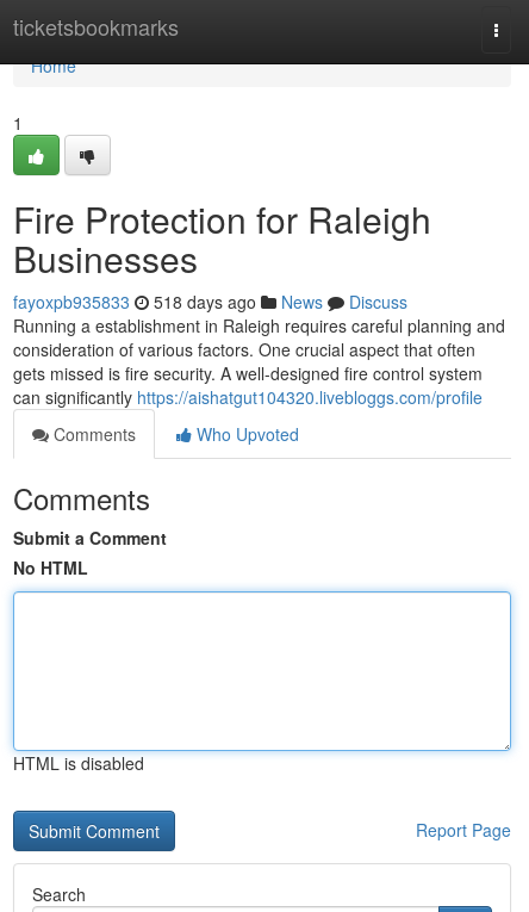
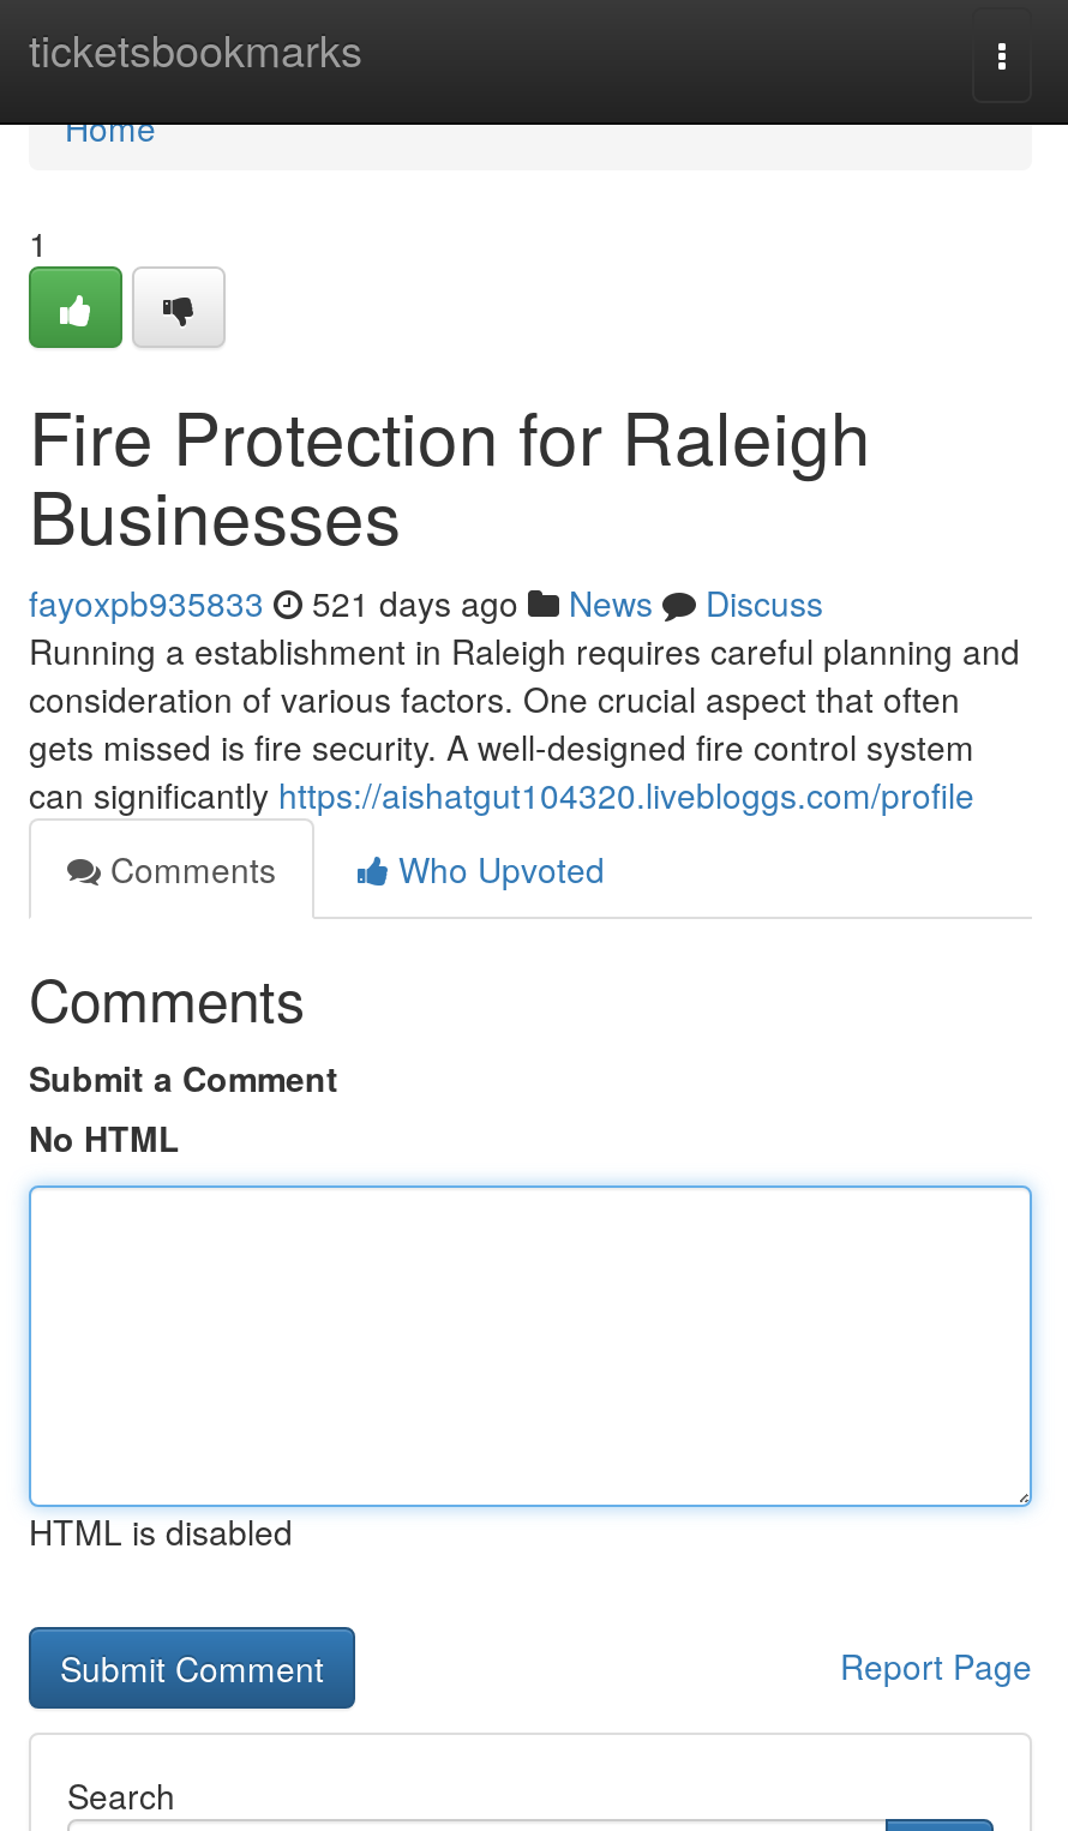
[13,290,407,314] fayoxpb935833 518 days ago News Discuss -> [29,578,823,626] fayoxpb935833 521 days ago News Discuss

